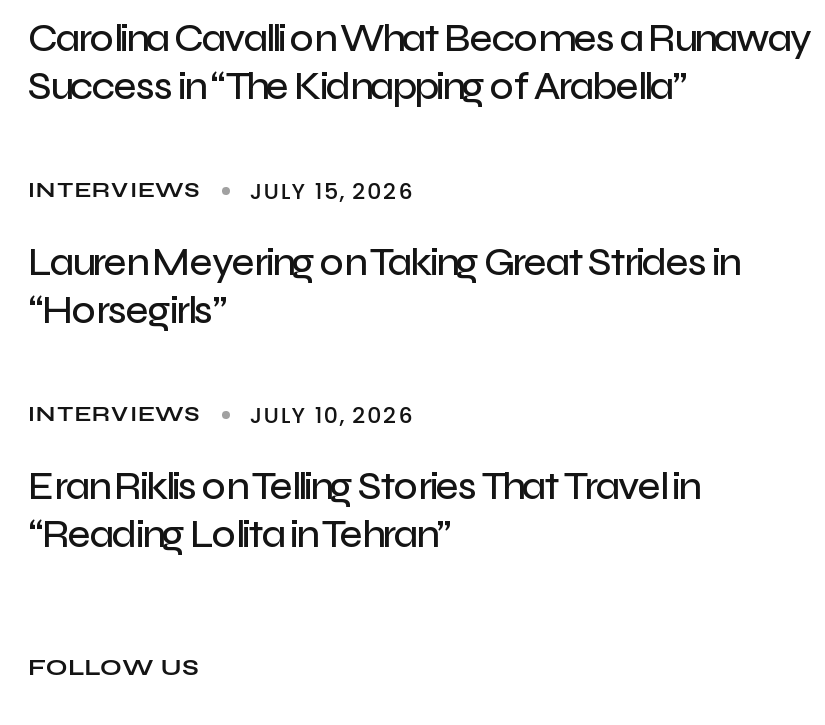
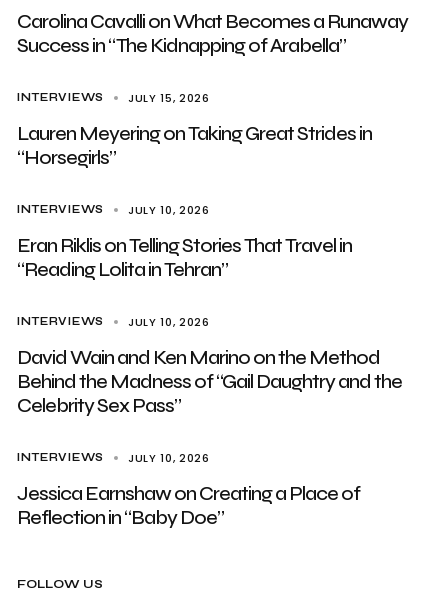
none -> [17,314,402,530] INTERVIEWS | JULY 10, 2026 | David Wain and Ken Marino on the Method | Behind the Madness of “Gail Daughtry and the | Celebrity Sex Pass” | INTERVIEWS | JULY 10, 2026 | Jessica Earnshaw on Creating a Place of | Reflection in “Baby Doe”

